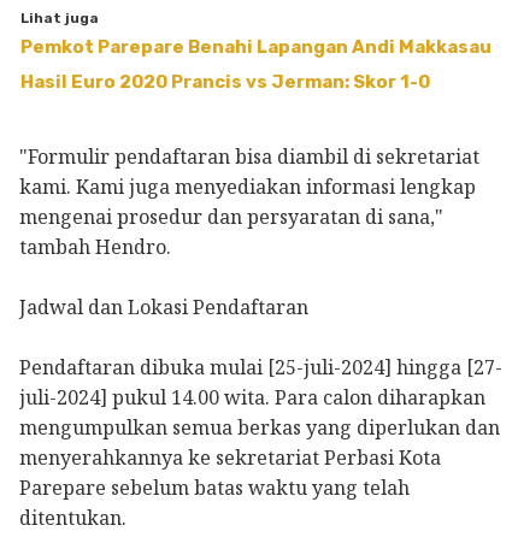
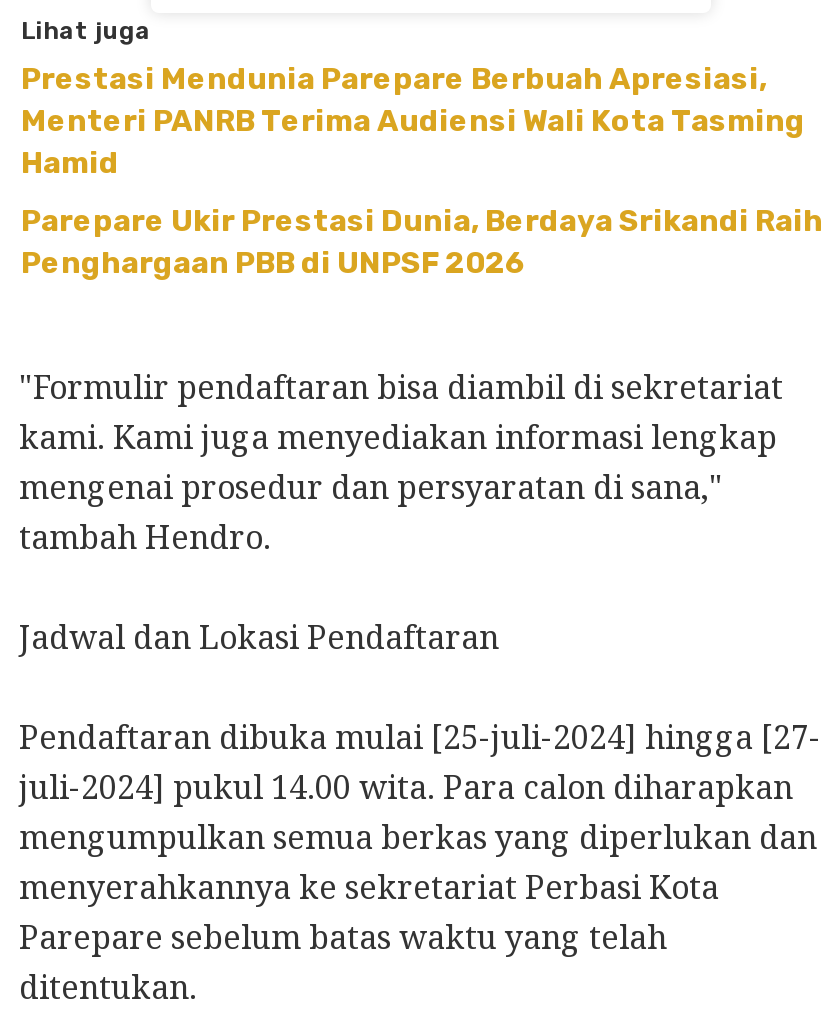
[20,37,491,58] Pemkot Parepare Benahi Lapangan Andi Makkasau -> [21,62,805,182] Prestasi Mendunia Parepare Berbuah Apresiasi, | Menteri PANRB Terima Audiensi Wali Kota Tasming | Hamid
[20,72,430,93] Hasil Euro 2020 Prancis vs Jerman: Skor 1-0 -> [21,204,823,282] Parepare Ukir Prestasi Dunia, Berdaya Srikandi Raih | Penghargaan PBB di UNPSF 2026

